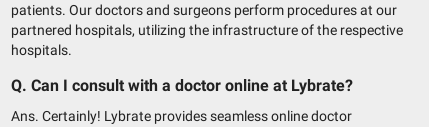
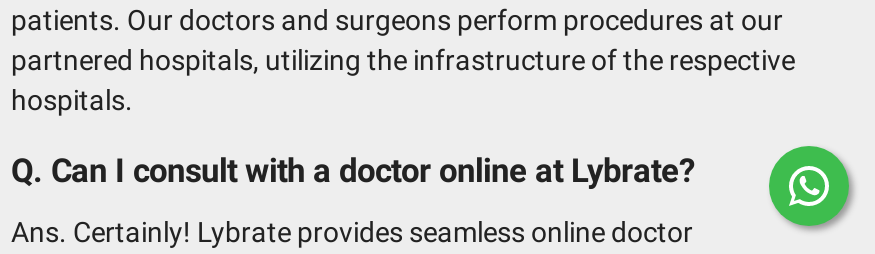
none -> [767,144,855,232] [image]

